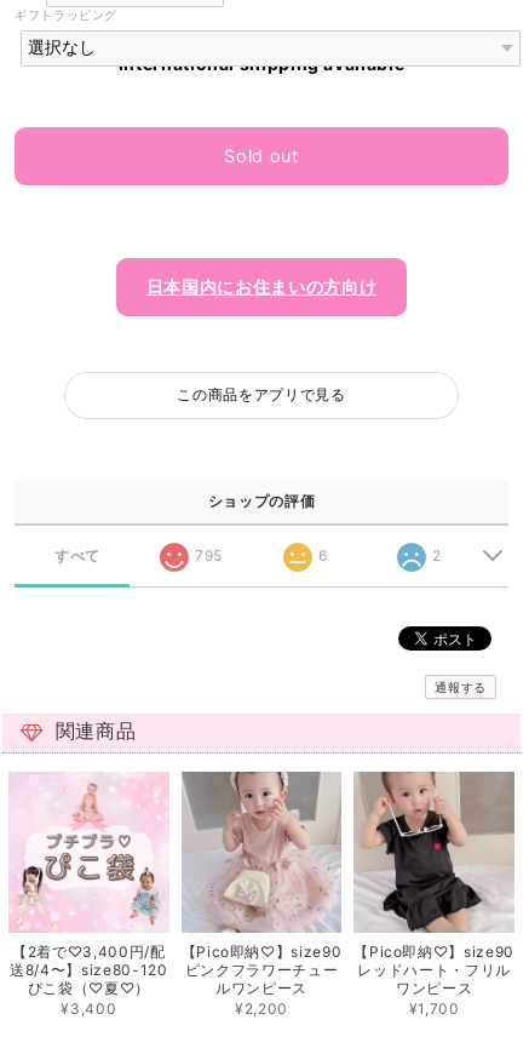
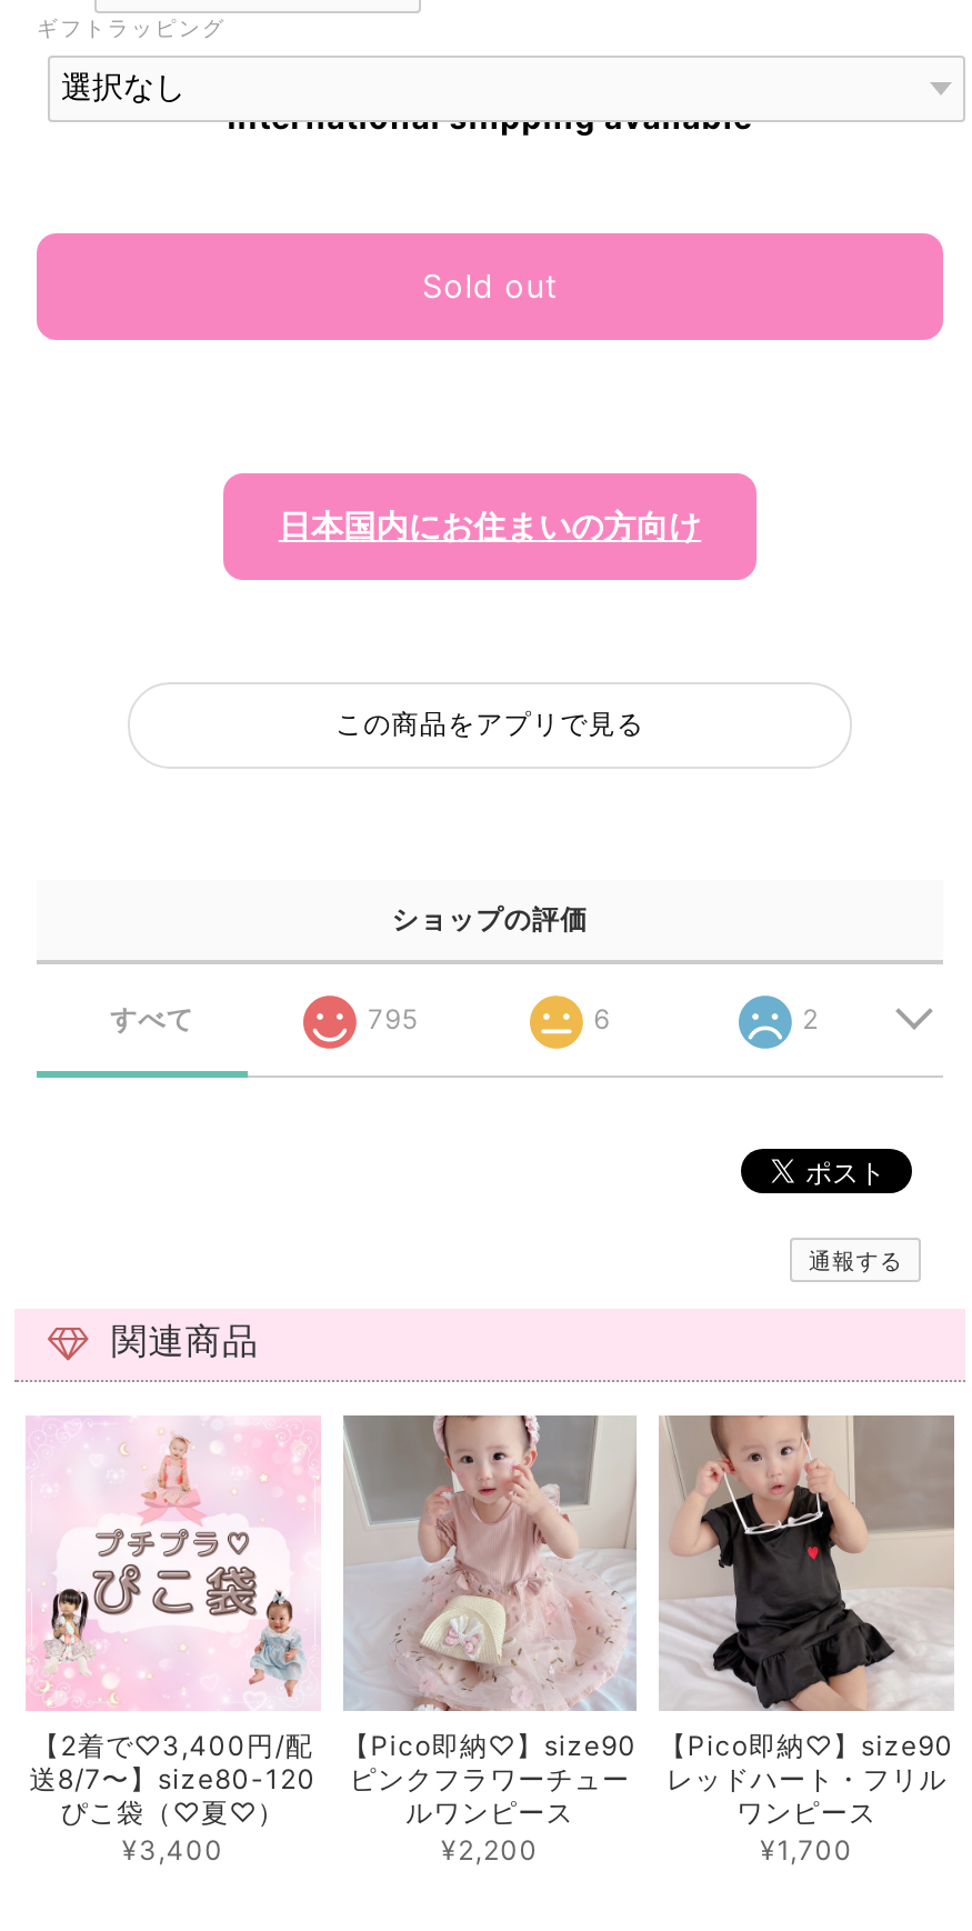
[10,960,511,979] 送8/4〜】size80-120 ピンクフラワーチュー レッドハート・フリル -> [29,1762,947,1795] 送8/7〜】size80-120 ピンクフラワーチュー レッドハート・フリル

